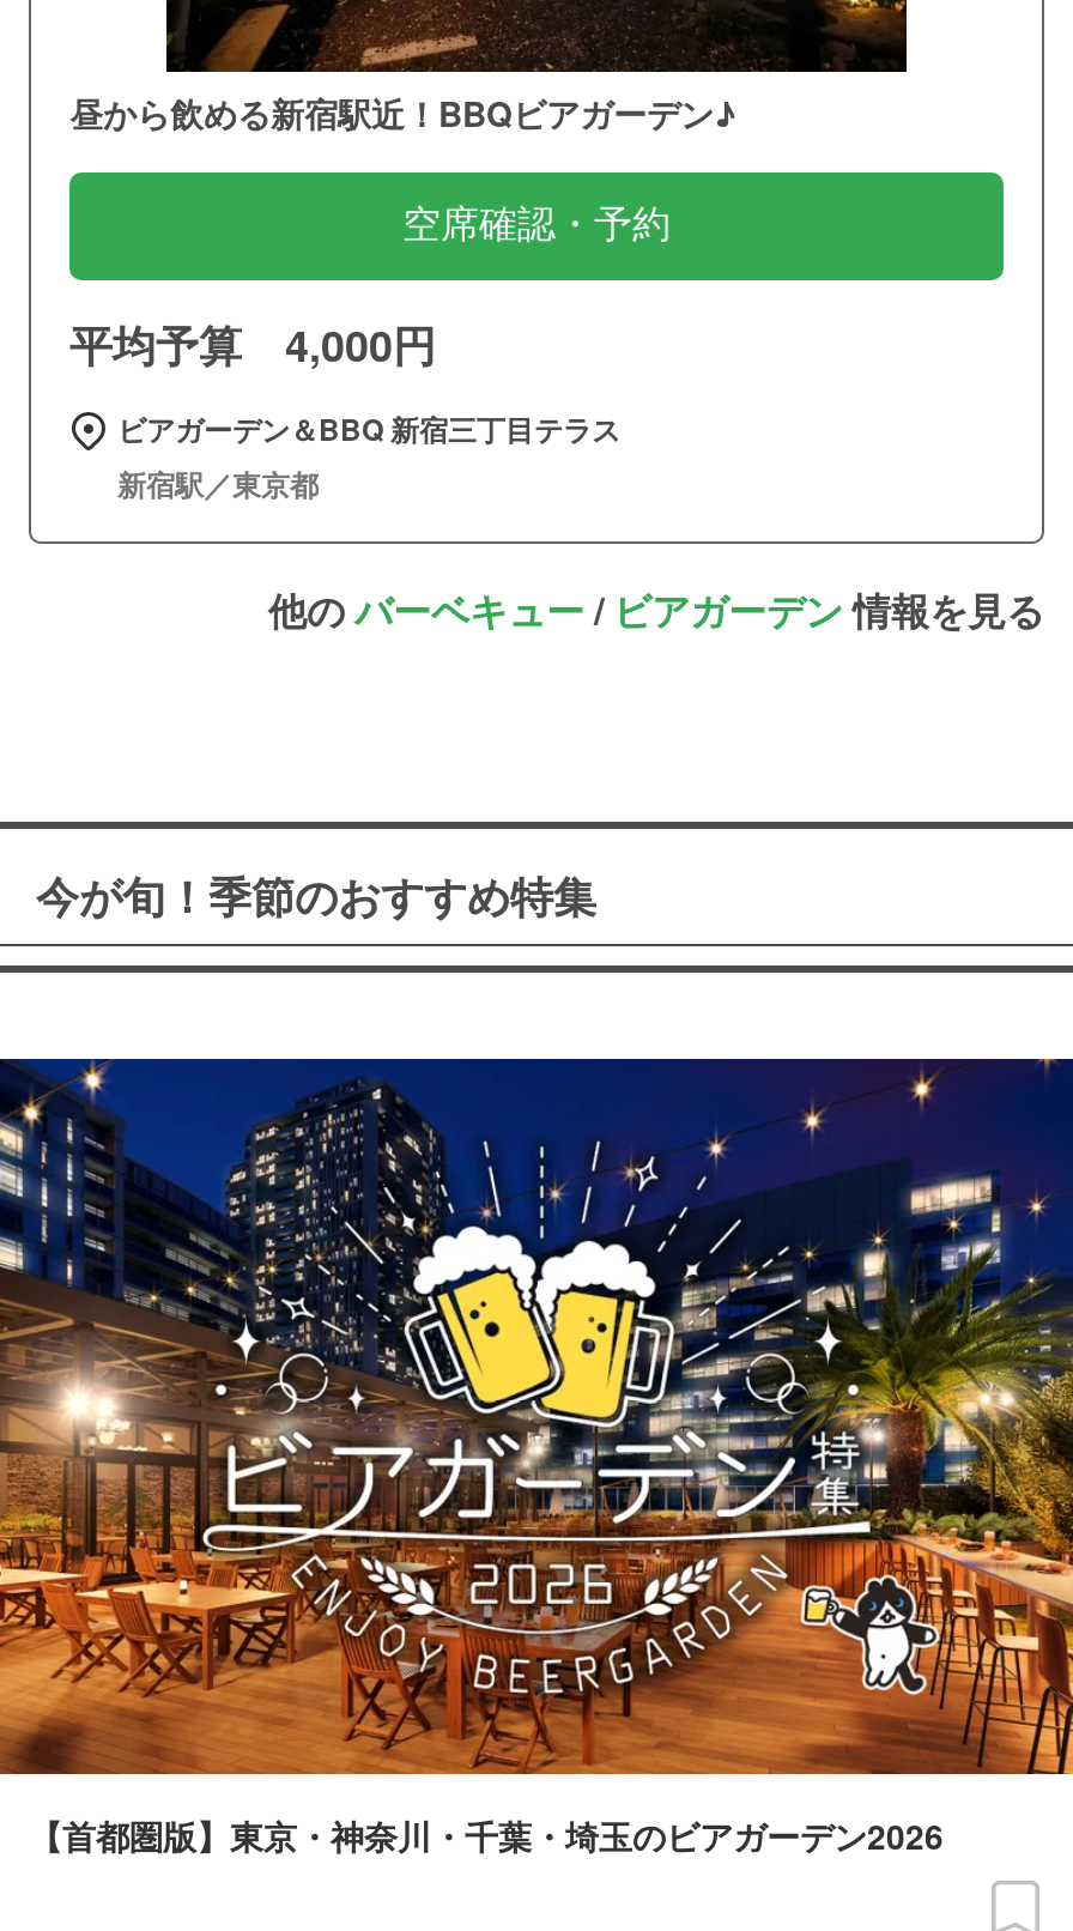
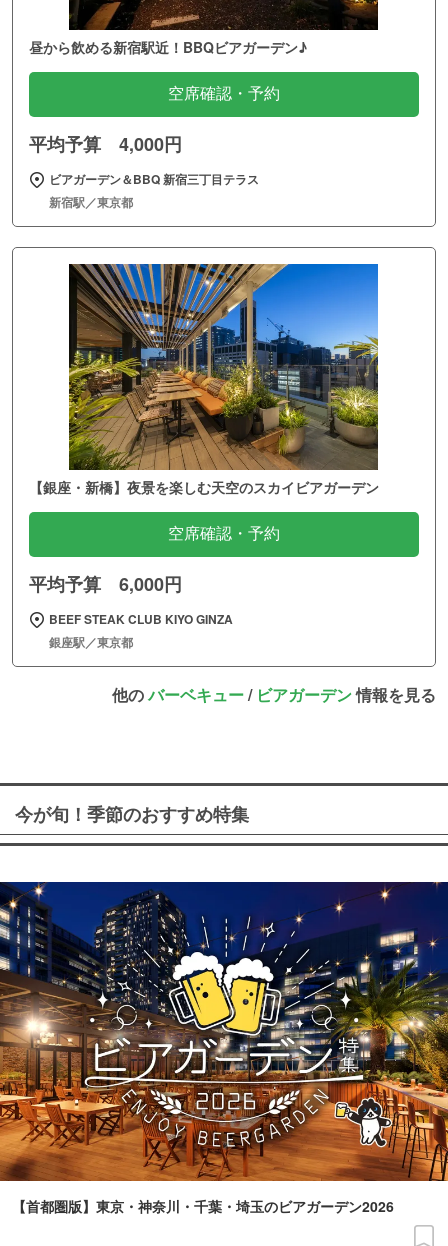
none -> [29,263,379,651] [image] | 【銀座・新橋】夜景を楽しむ天空のスカイビアガーデン | 空席確認・予約 | 平均予算 6,000円 | BEEF STEAK CLUB KIYO GINZA | 銀座駅／東京都

